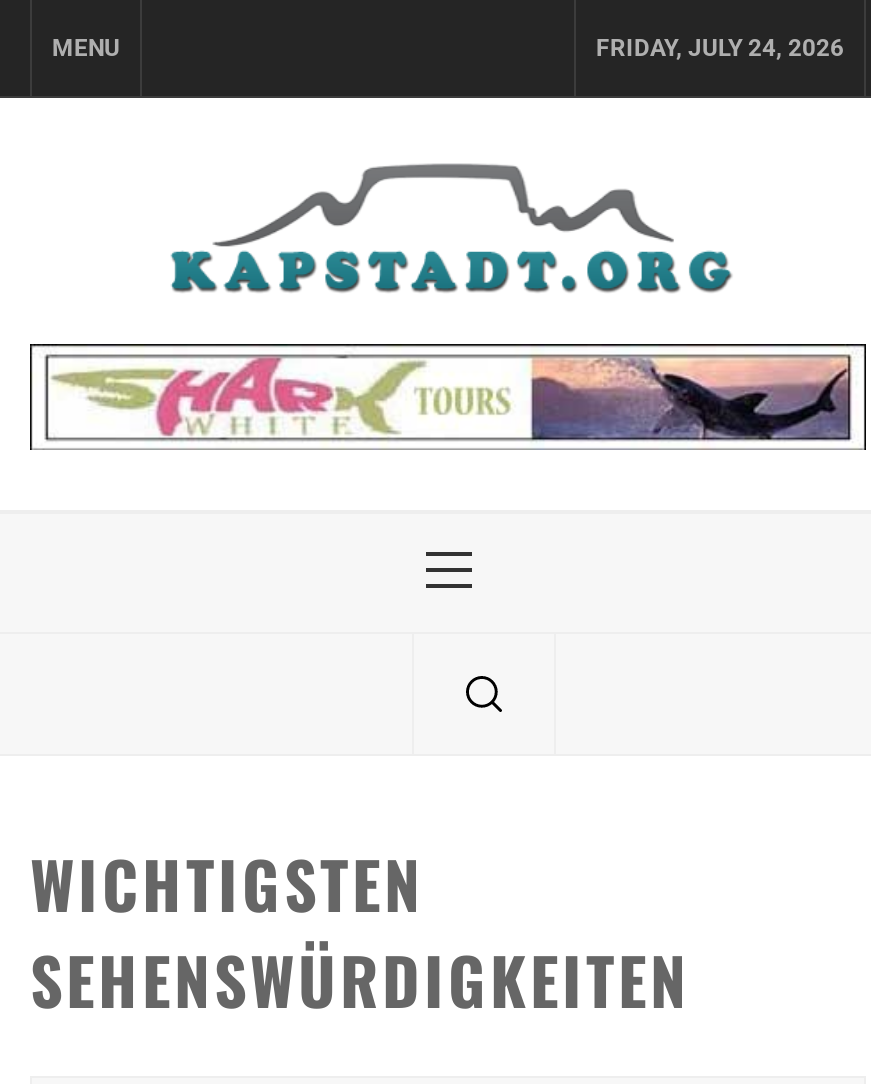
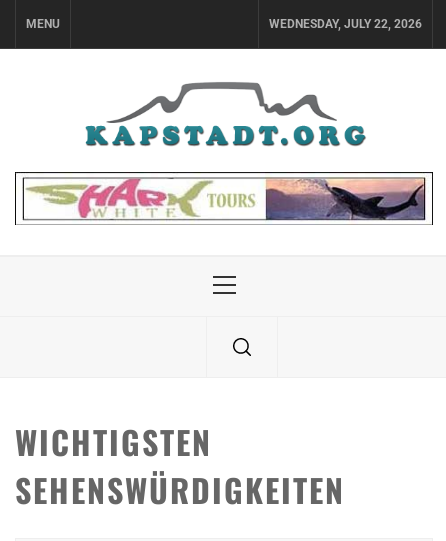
[596,34,844,62] FRIDAY, JULY 24, 2026 -> [269,17,422,31] WEDNESDAY, JULY 22, 2026

